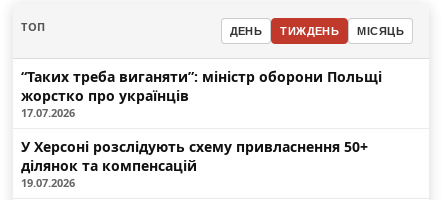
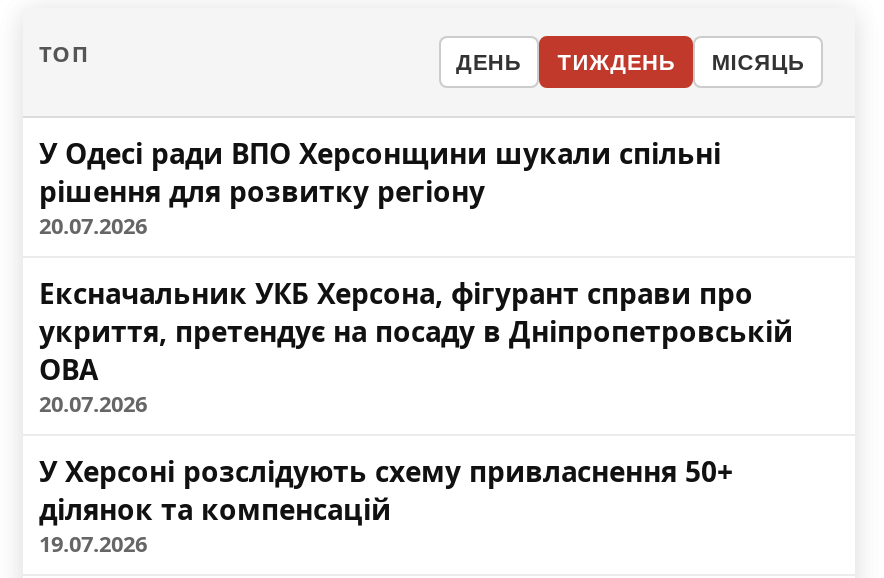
[21,67,382,120] “Таких треба виганяти”: міністр оборони Польщі | жорстко про українців | 17.07.2026 -> [39,134,793,418] У Одесі ради ВПО Херсонщини шукали спільні | рішення для розвитку регіону | 20.07.2026 | Ексначальник УКБ Херсона, фігурант справи про | укриття, претендує на посаду в Дніпропетровській | ОВА | 20.07.2026

